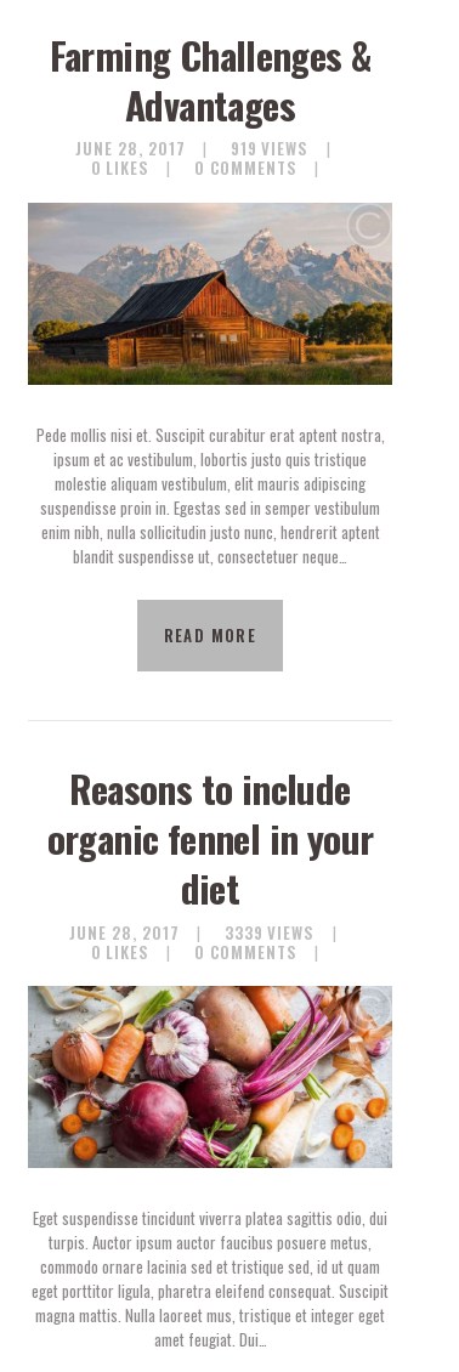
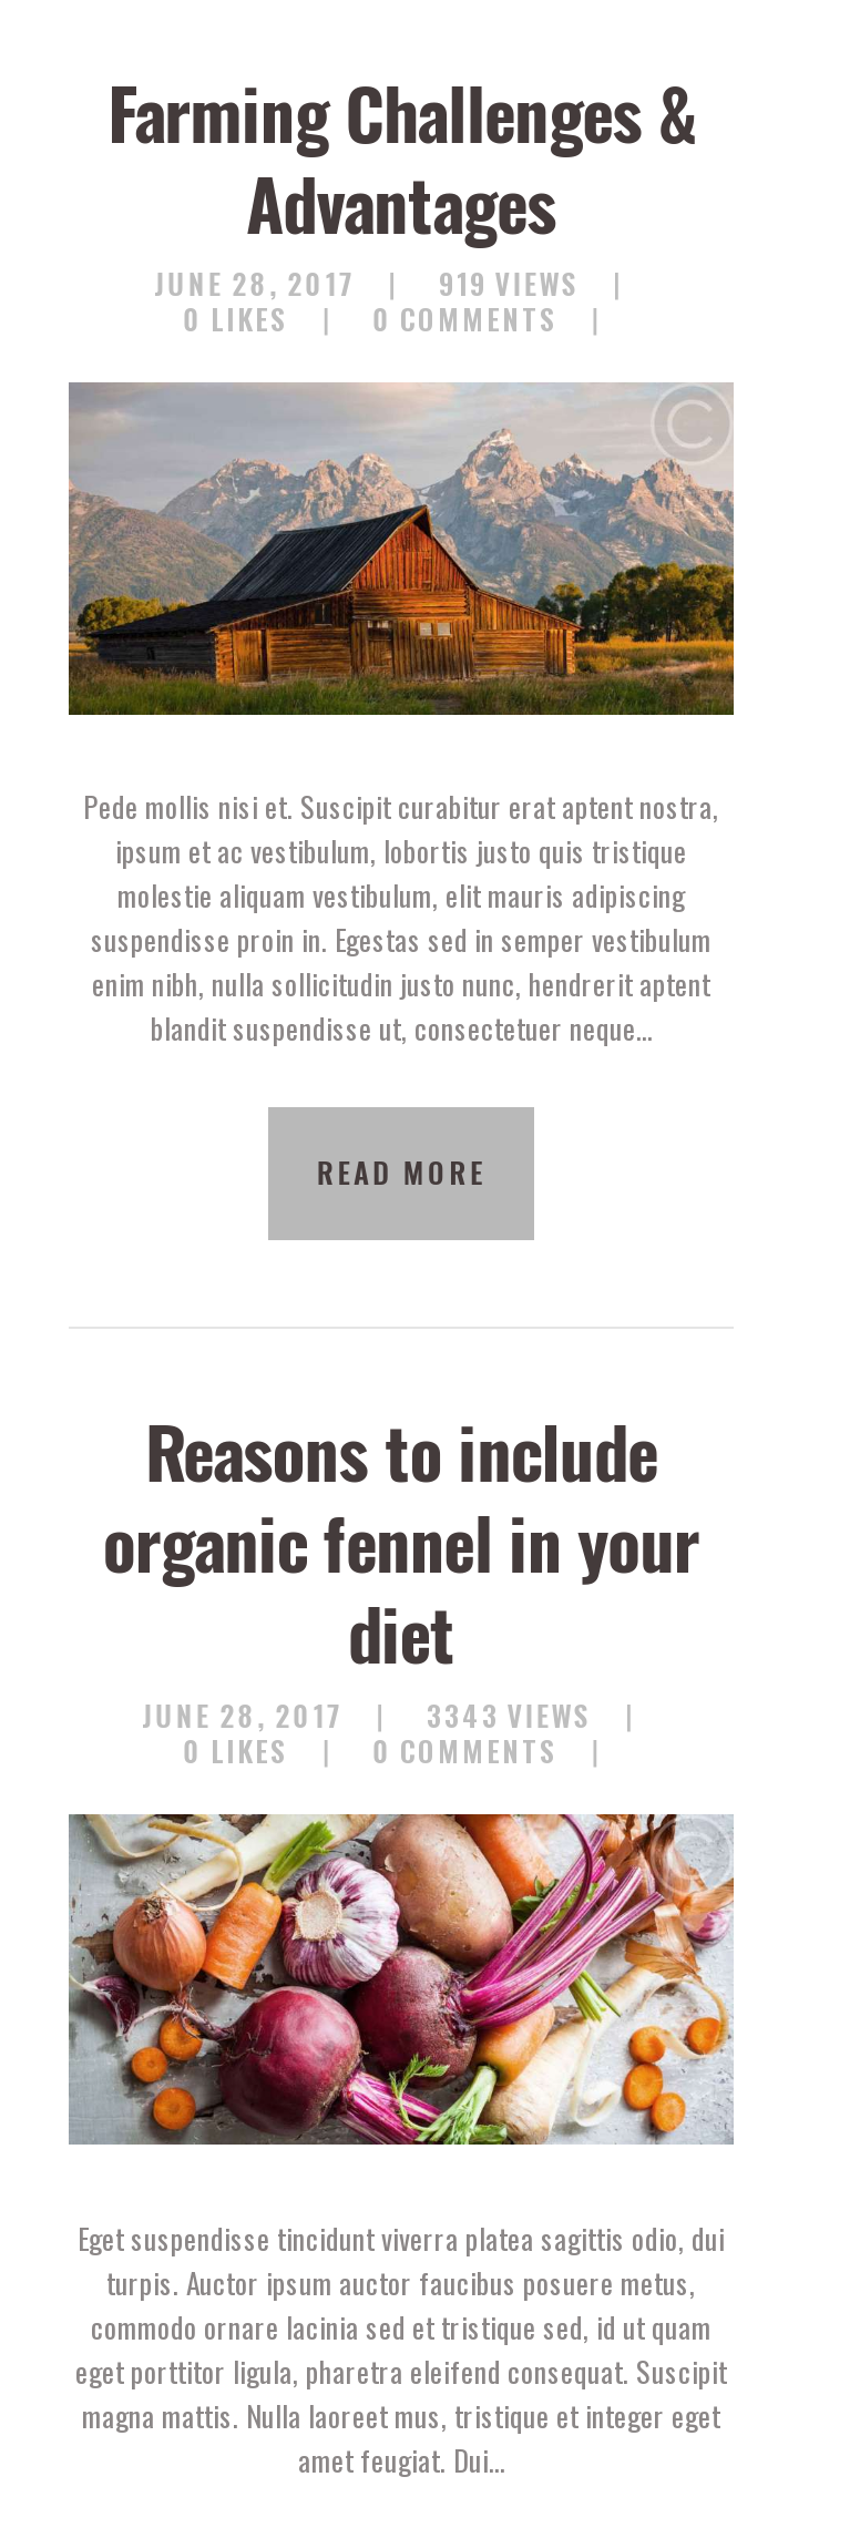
[69,920,315,944] JUNE 28, 2017 3339 VIEWS -> [143,1692,594,1736] JUNE 28, 2017 3343 VIEWS

